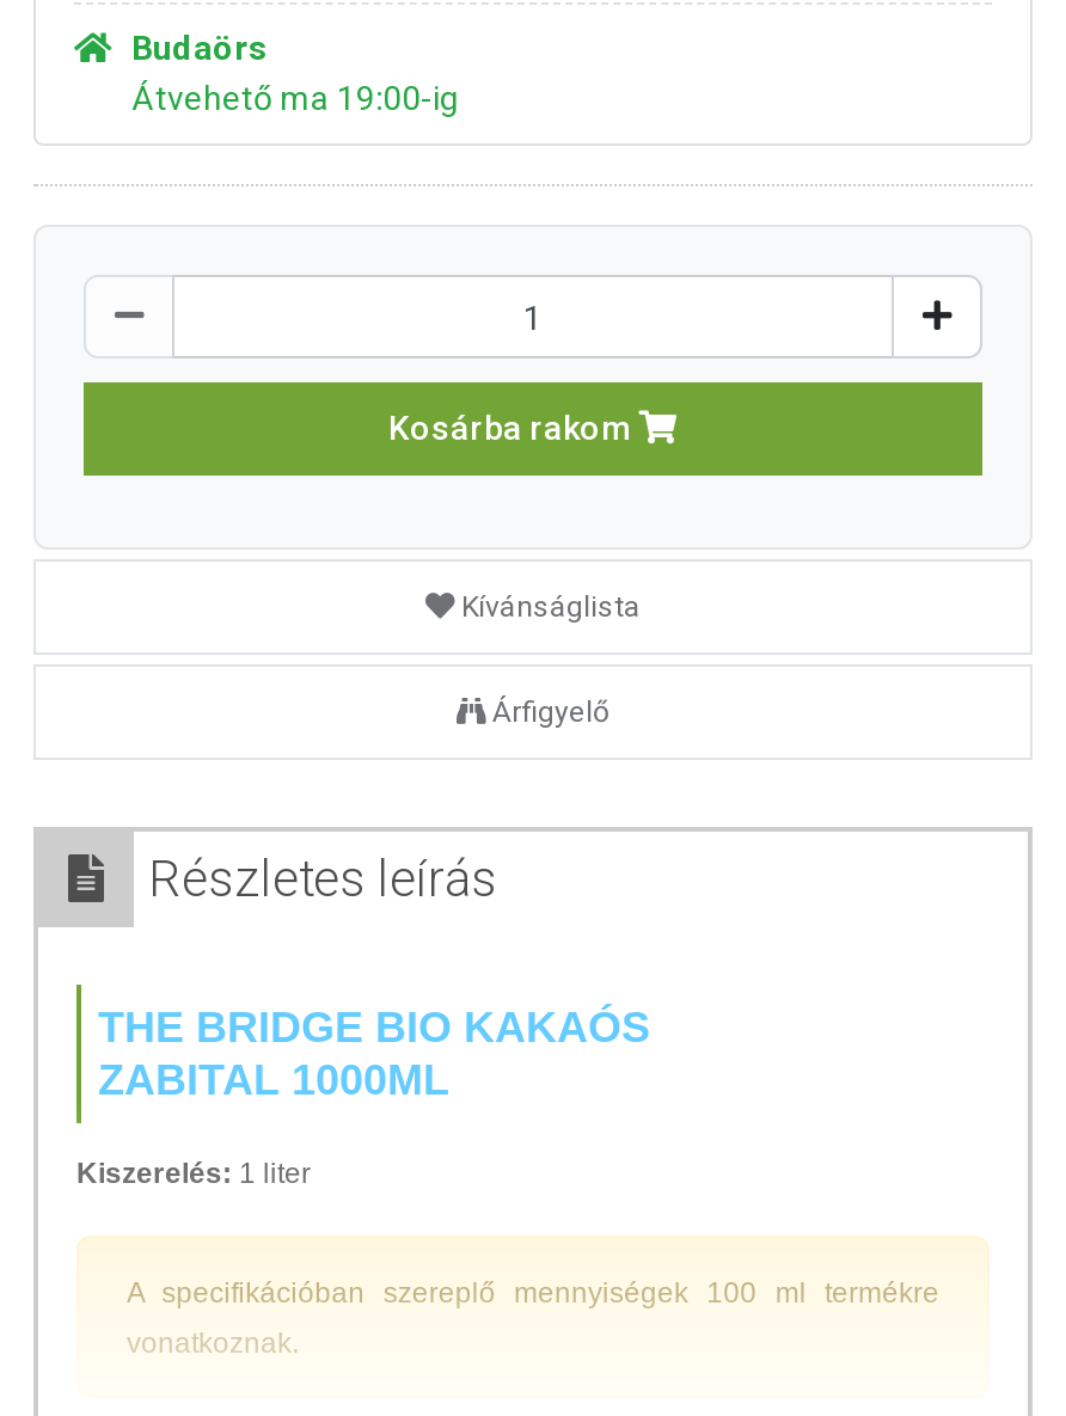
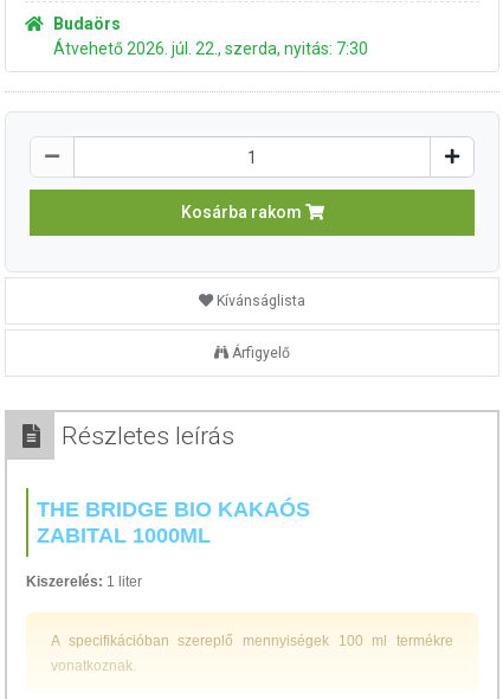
[131,79,459,117] Átvehető ma 19:00-ig -> [53,39,368,58] Átvehető 2026. júl. 22., szerda, nyitás: 7:30

